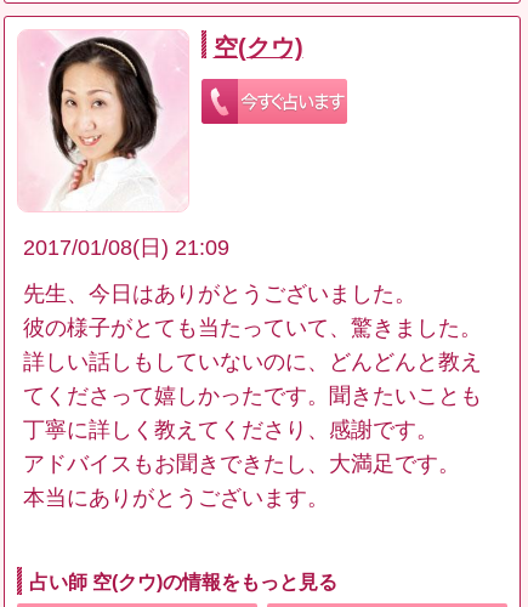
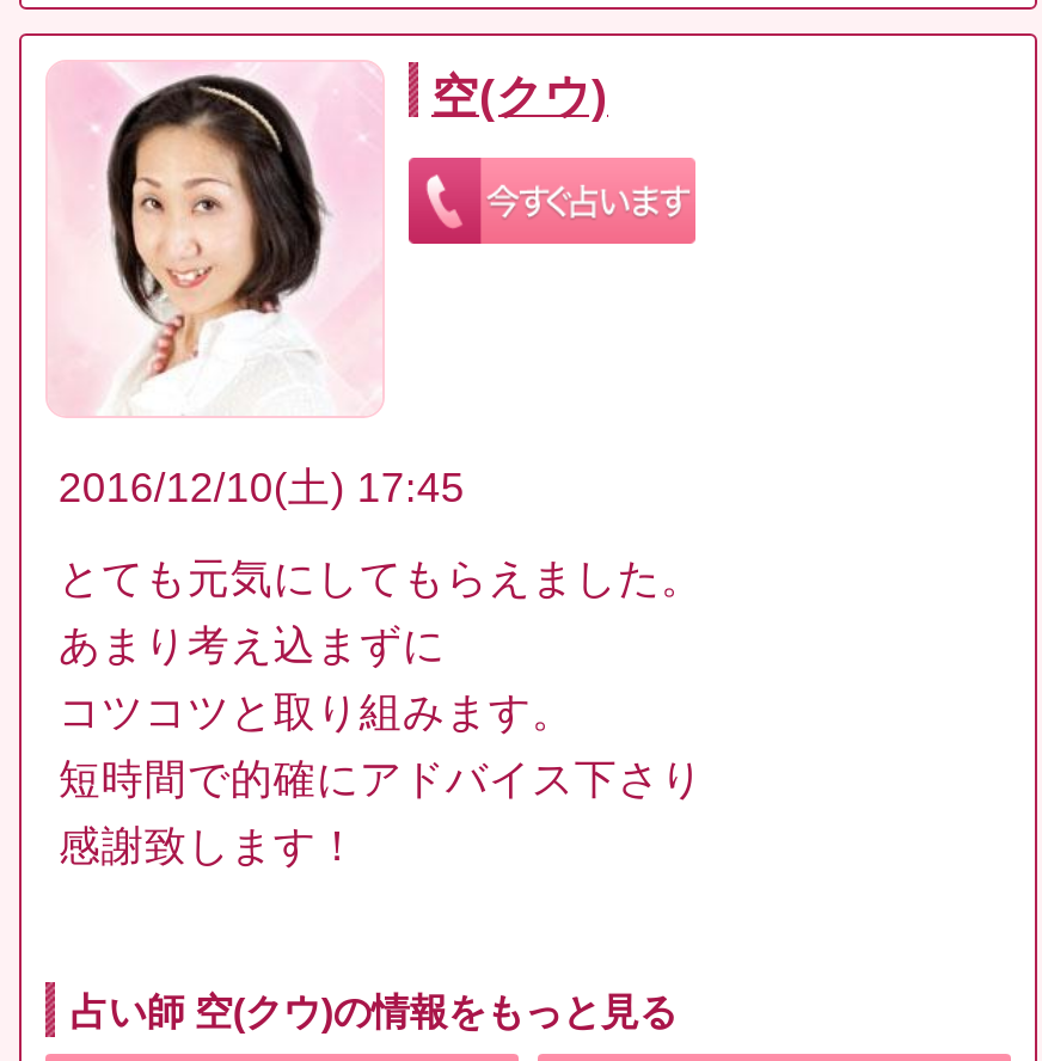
[24,235,230,259] 2017/01/08(日) 21:09 -> [58,463,465,510] 2016/12/10(土) 17:45
[24,281,482,509] 先生、今日はありがとうございました。 | 彼の様子がとても当たっていて、驚きました。 | 詳しい話しもしていないのに、どんどんと教え | てくださって嬉しかったです。聞きたいことも | 丁寧に詳しく教えてくださり、感謝です。 | アドバイスもお聞きできたし、大満足です。 | 本当にありがとうございます。 -> [58,553,704,869] とても元気にしてもらえました。 | あまり考え込まずに | コツコツと取り組みます。 | 短時間で的確にアドバイス下さり | 感謝致します！

